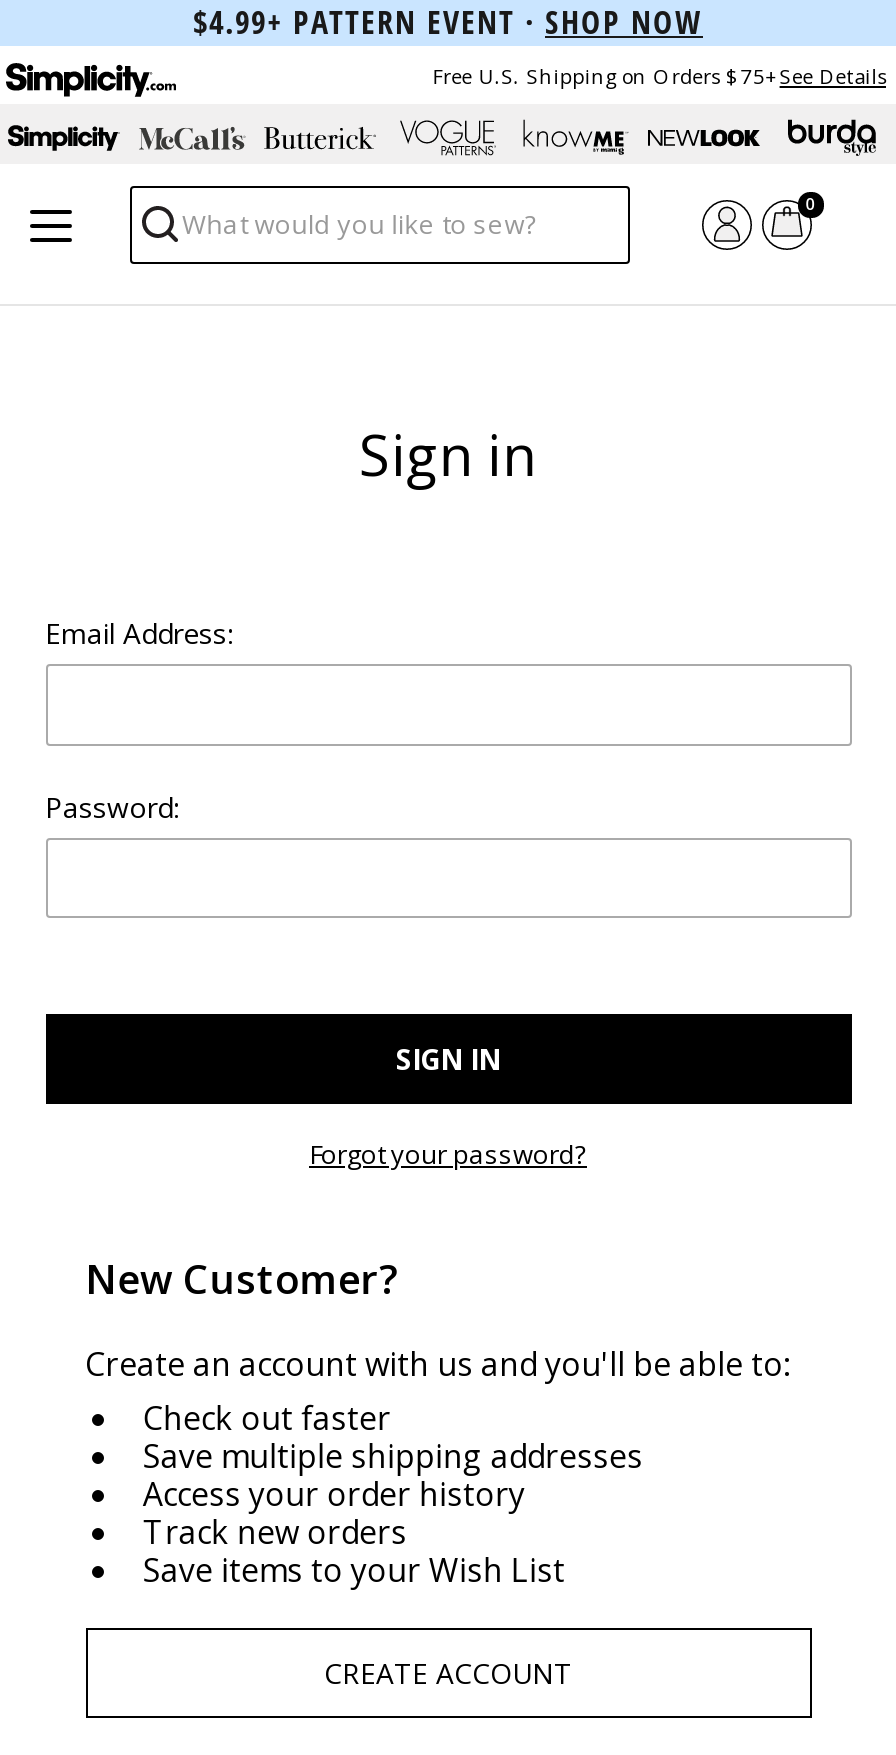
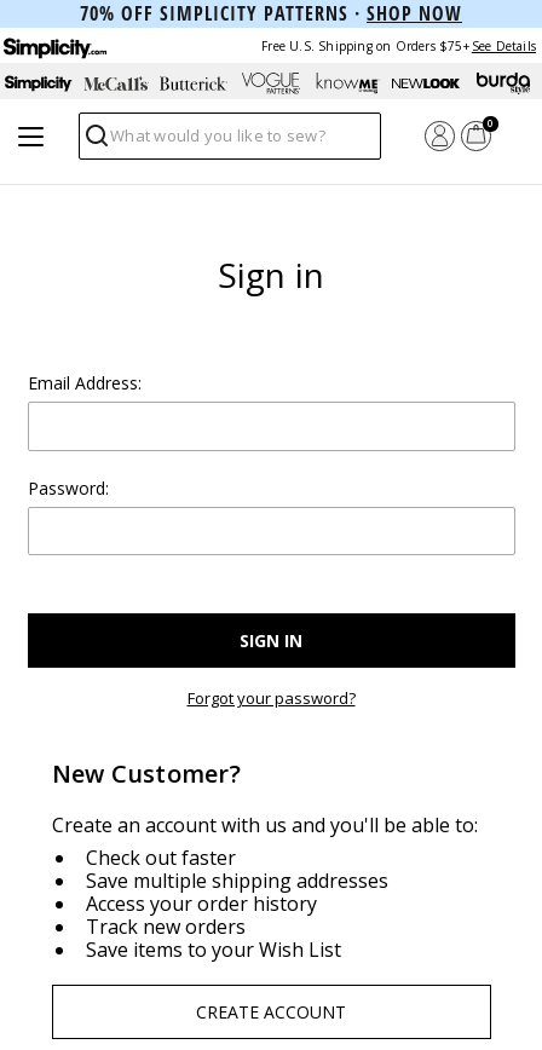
[193,0,703,44] $4.99+ PATTERN EVENT · SHOP NOW -> [80,0,462,27] 70% OFF SIMPLICITY PATTERNS · SHOP NOW

